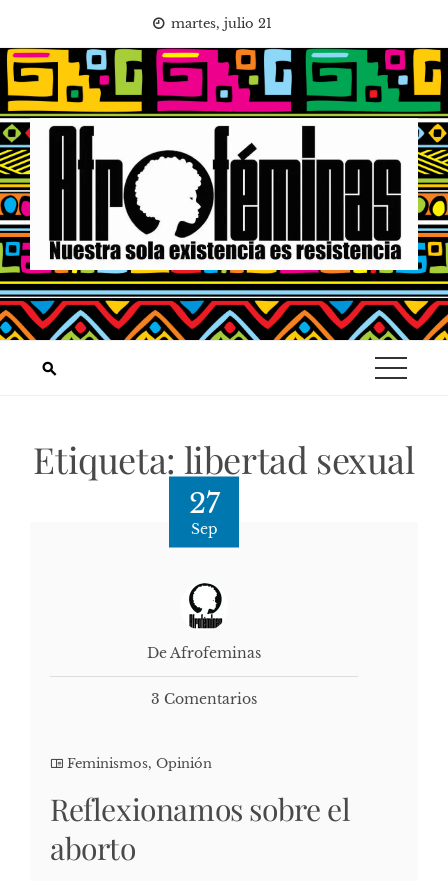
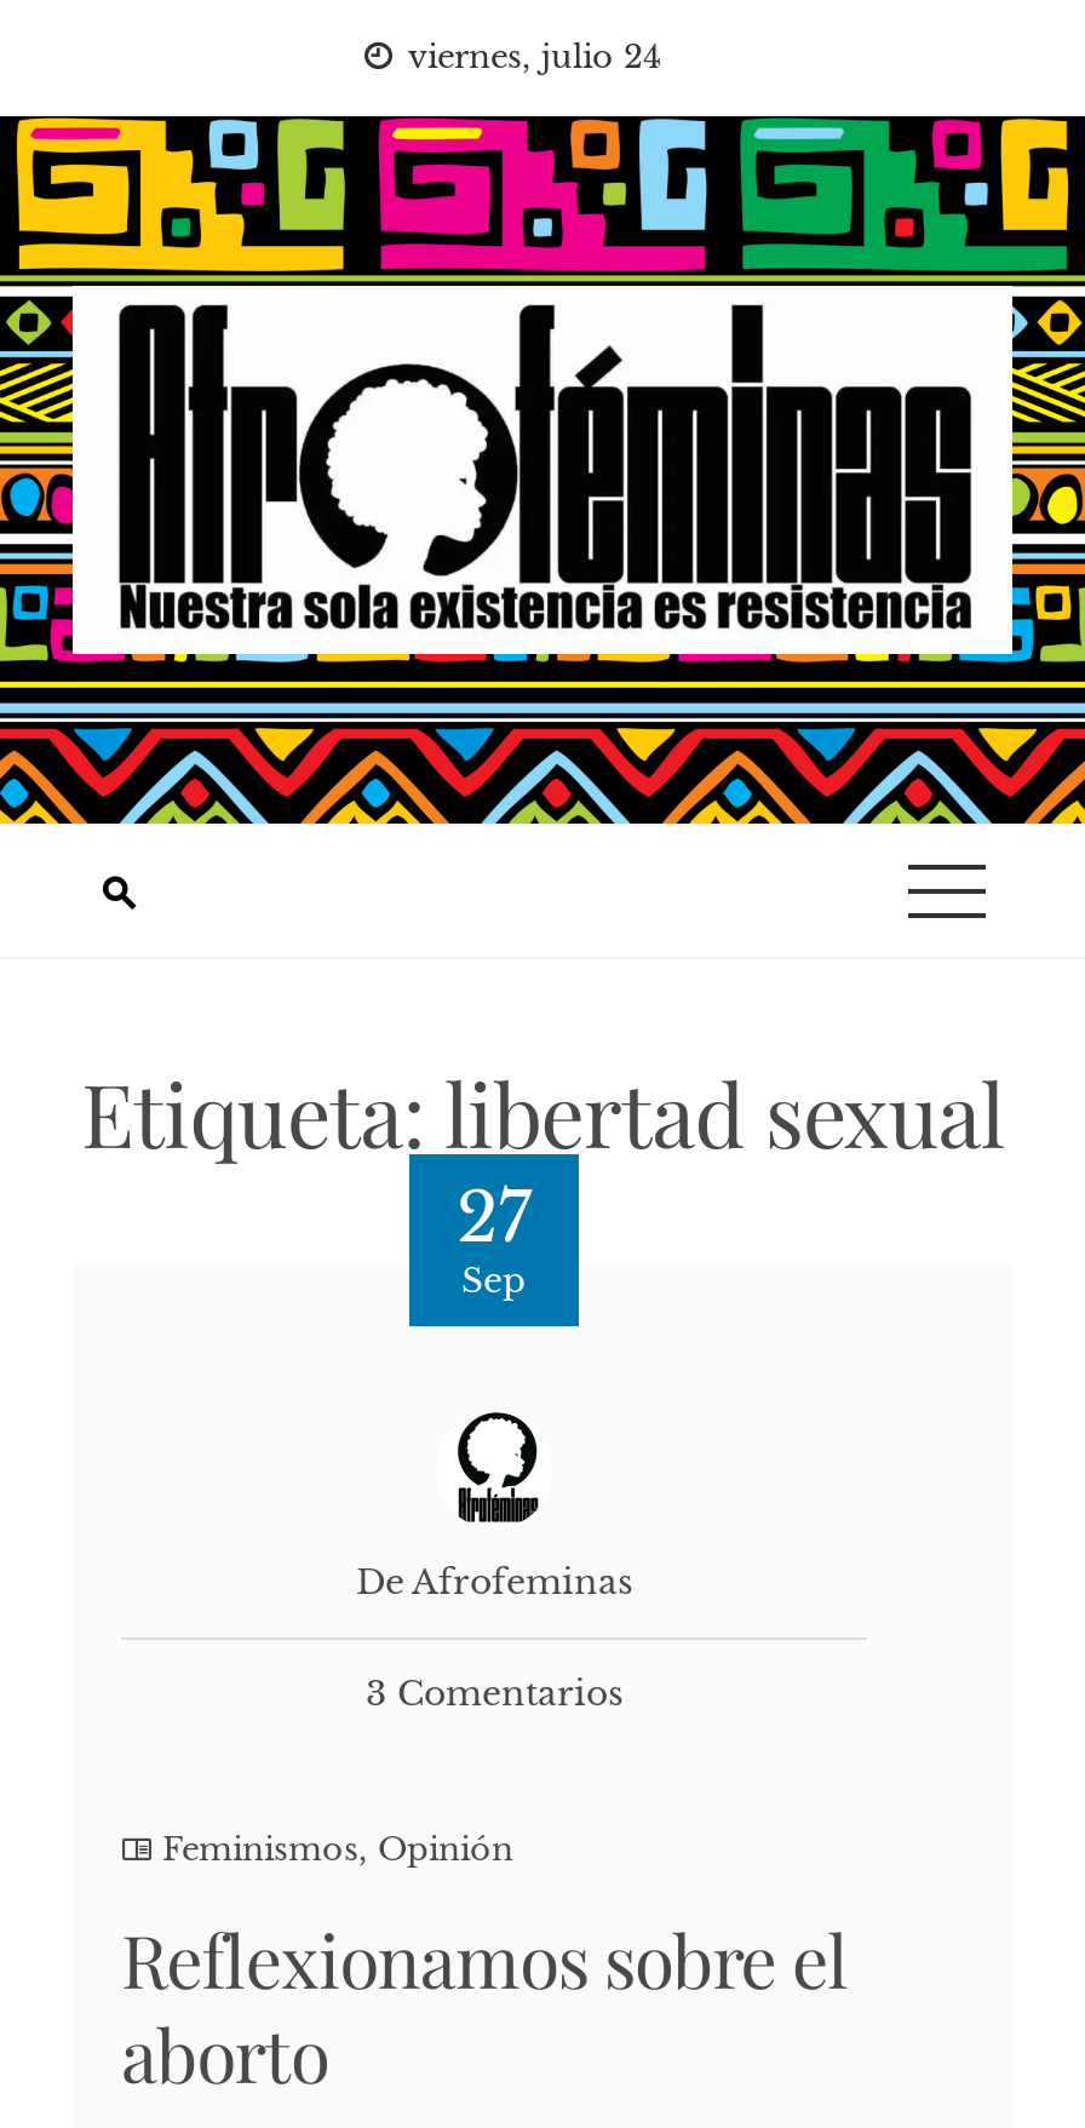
[170,15,271,32] martes, julio 21 -> [408,36,662,78] viernes, julio 24

